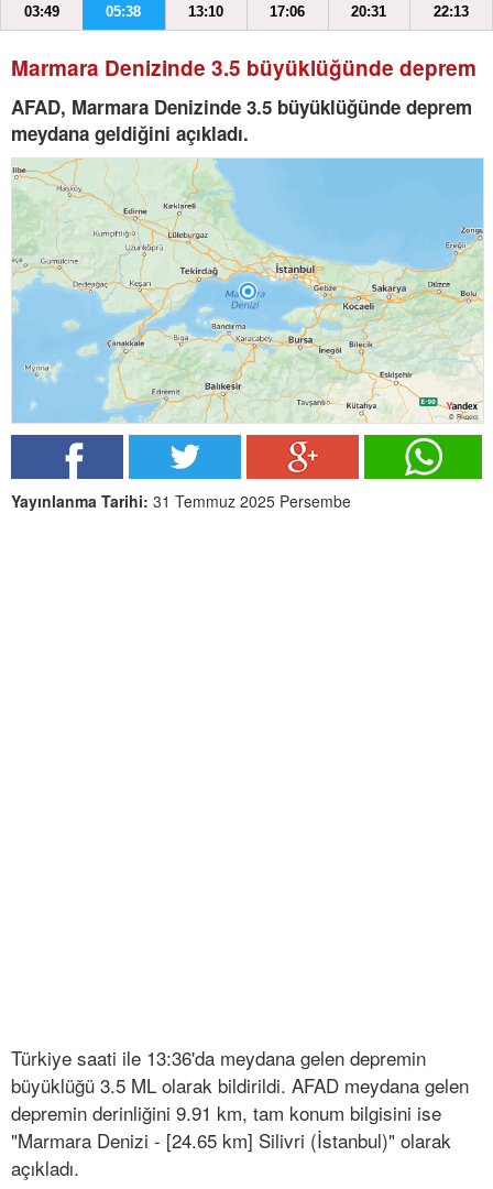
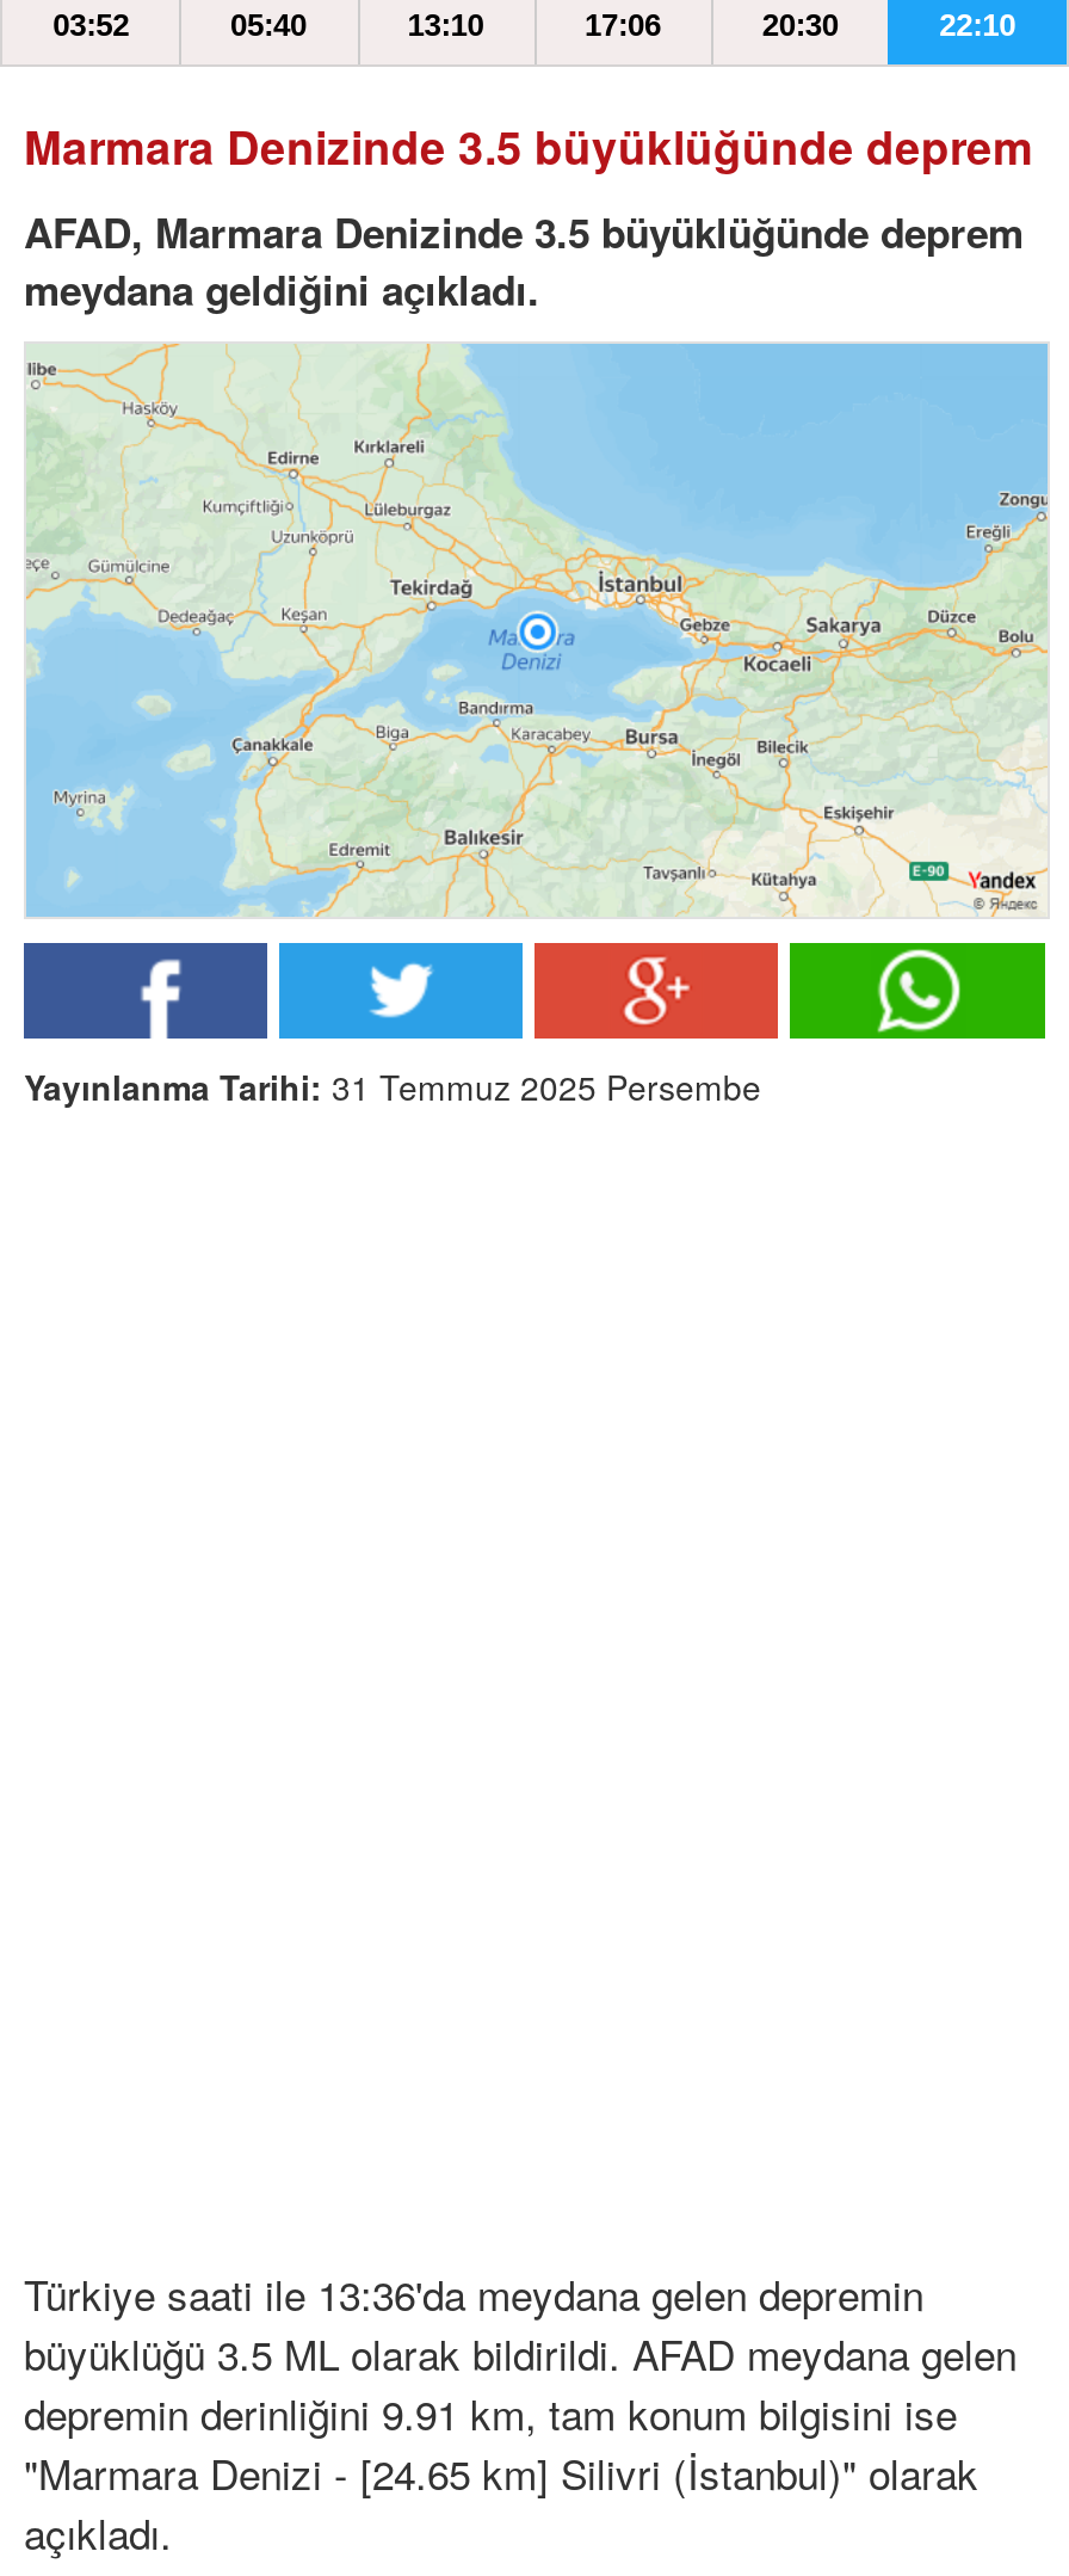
[24,3,60,20] 03:49 -> [53,7,129,43] 03:52
[106,3,141,20] 05:38 -> [230,7,306,43] 05:40
[351,3,387,20] 20:31 -> [762,7,838,43] 20:30
[433,3,468,20] 22:13 -> [939,7,1016,43] 22:10

